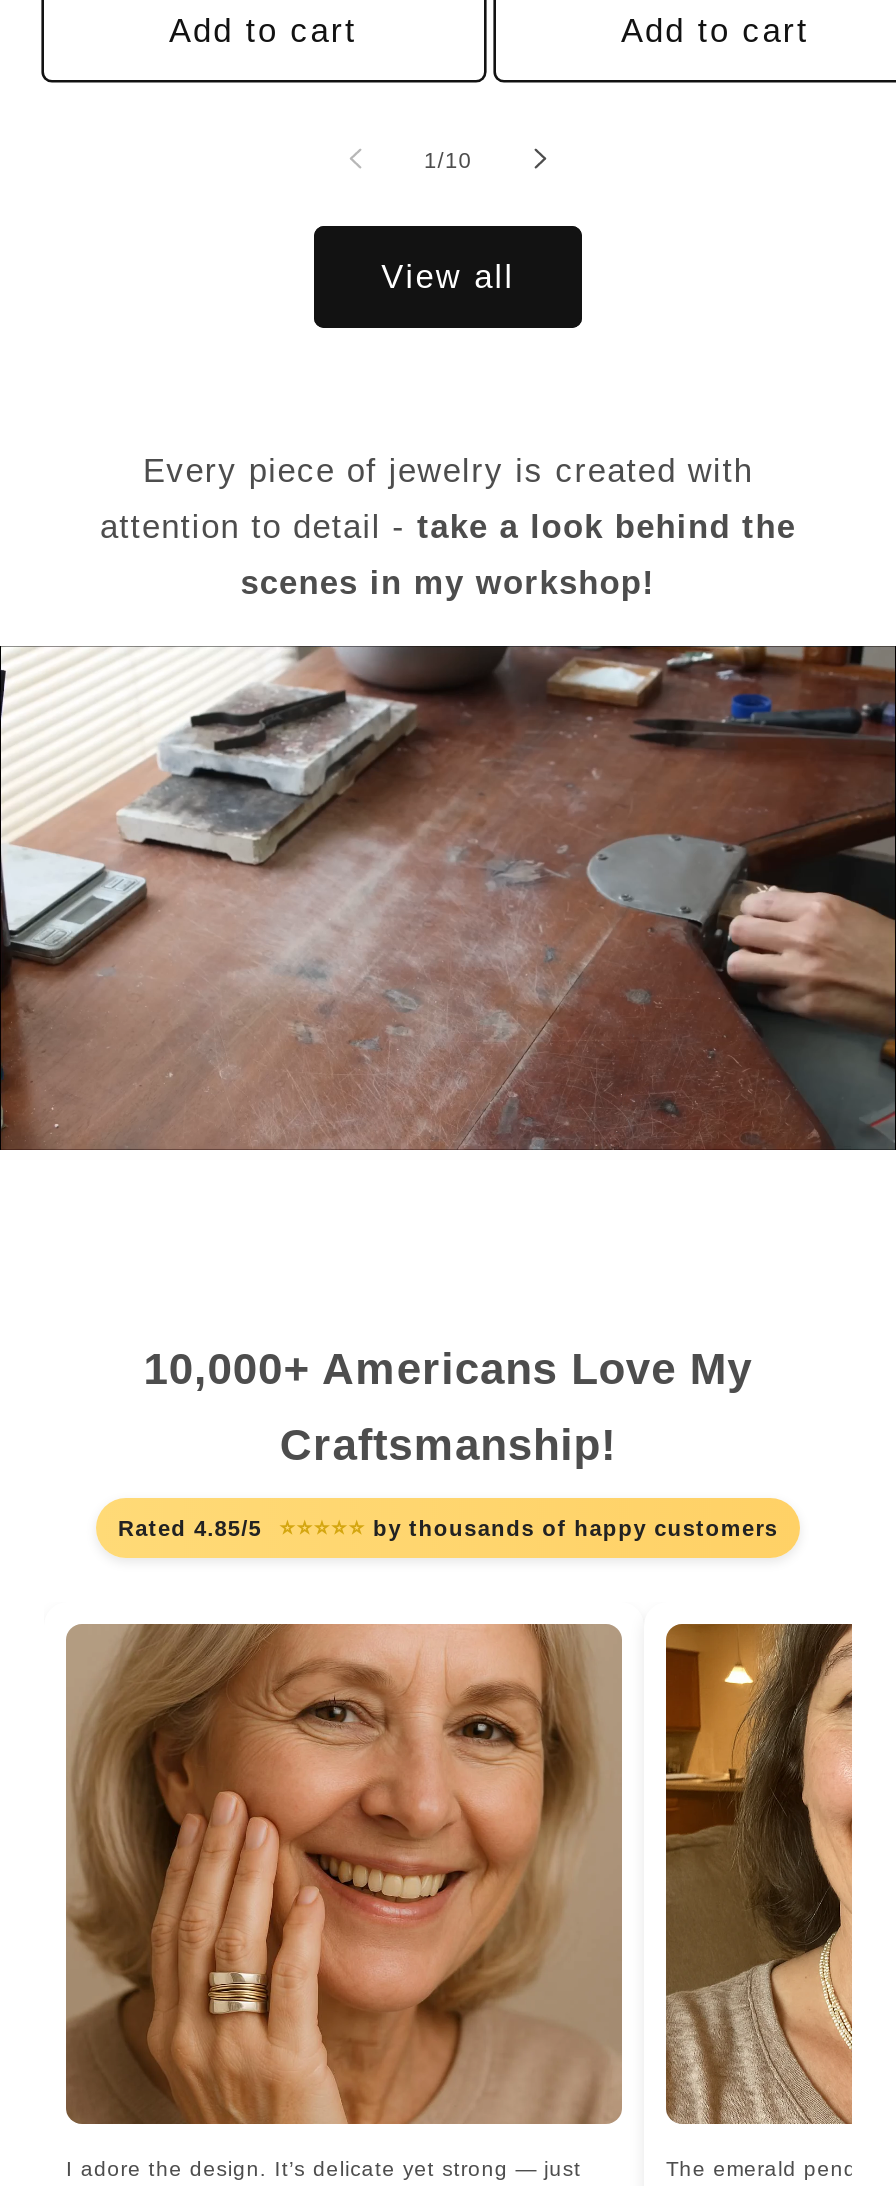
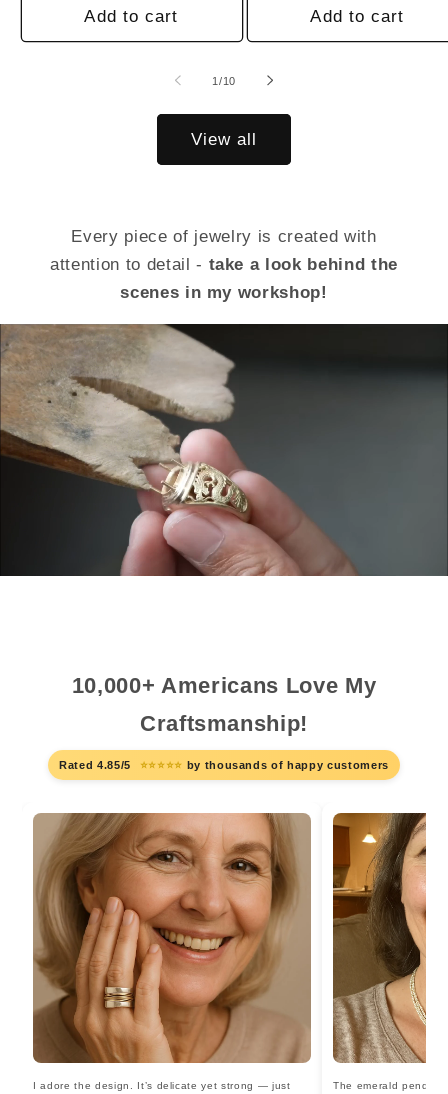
[6,644,890,1152] [image] -> [3,323,445,577] [image]

